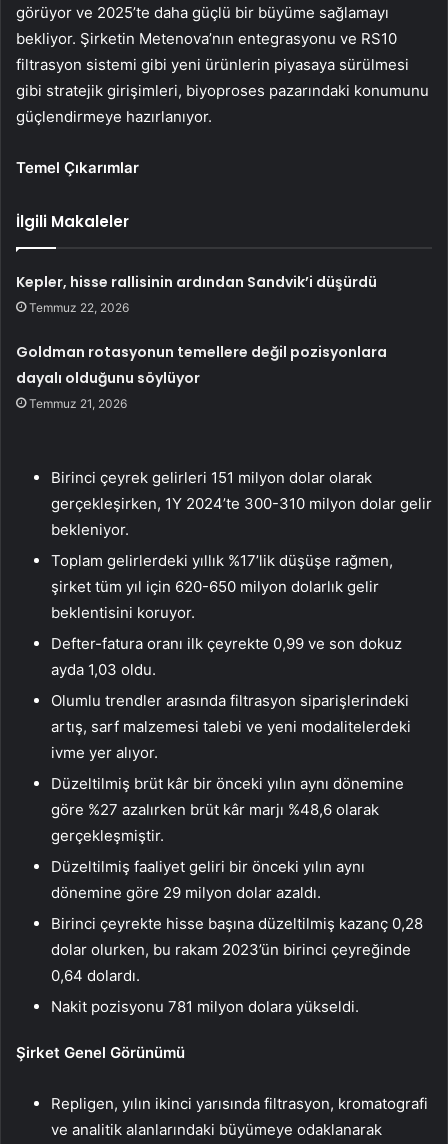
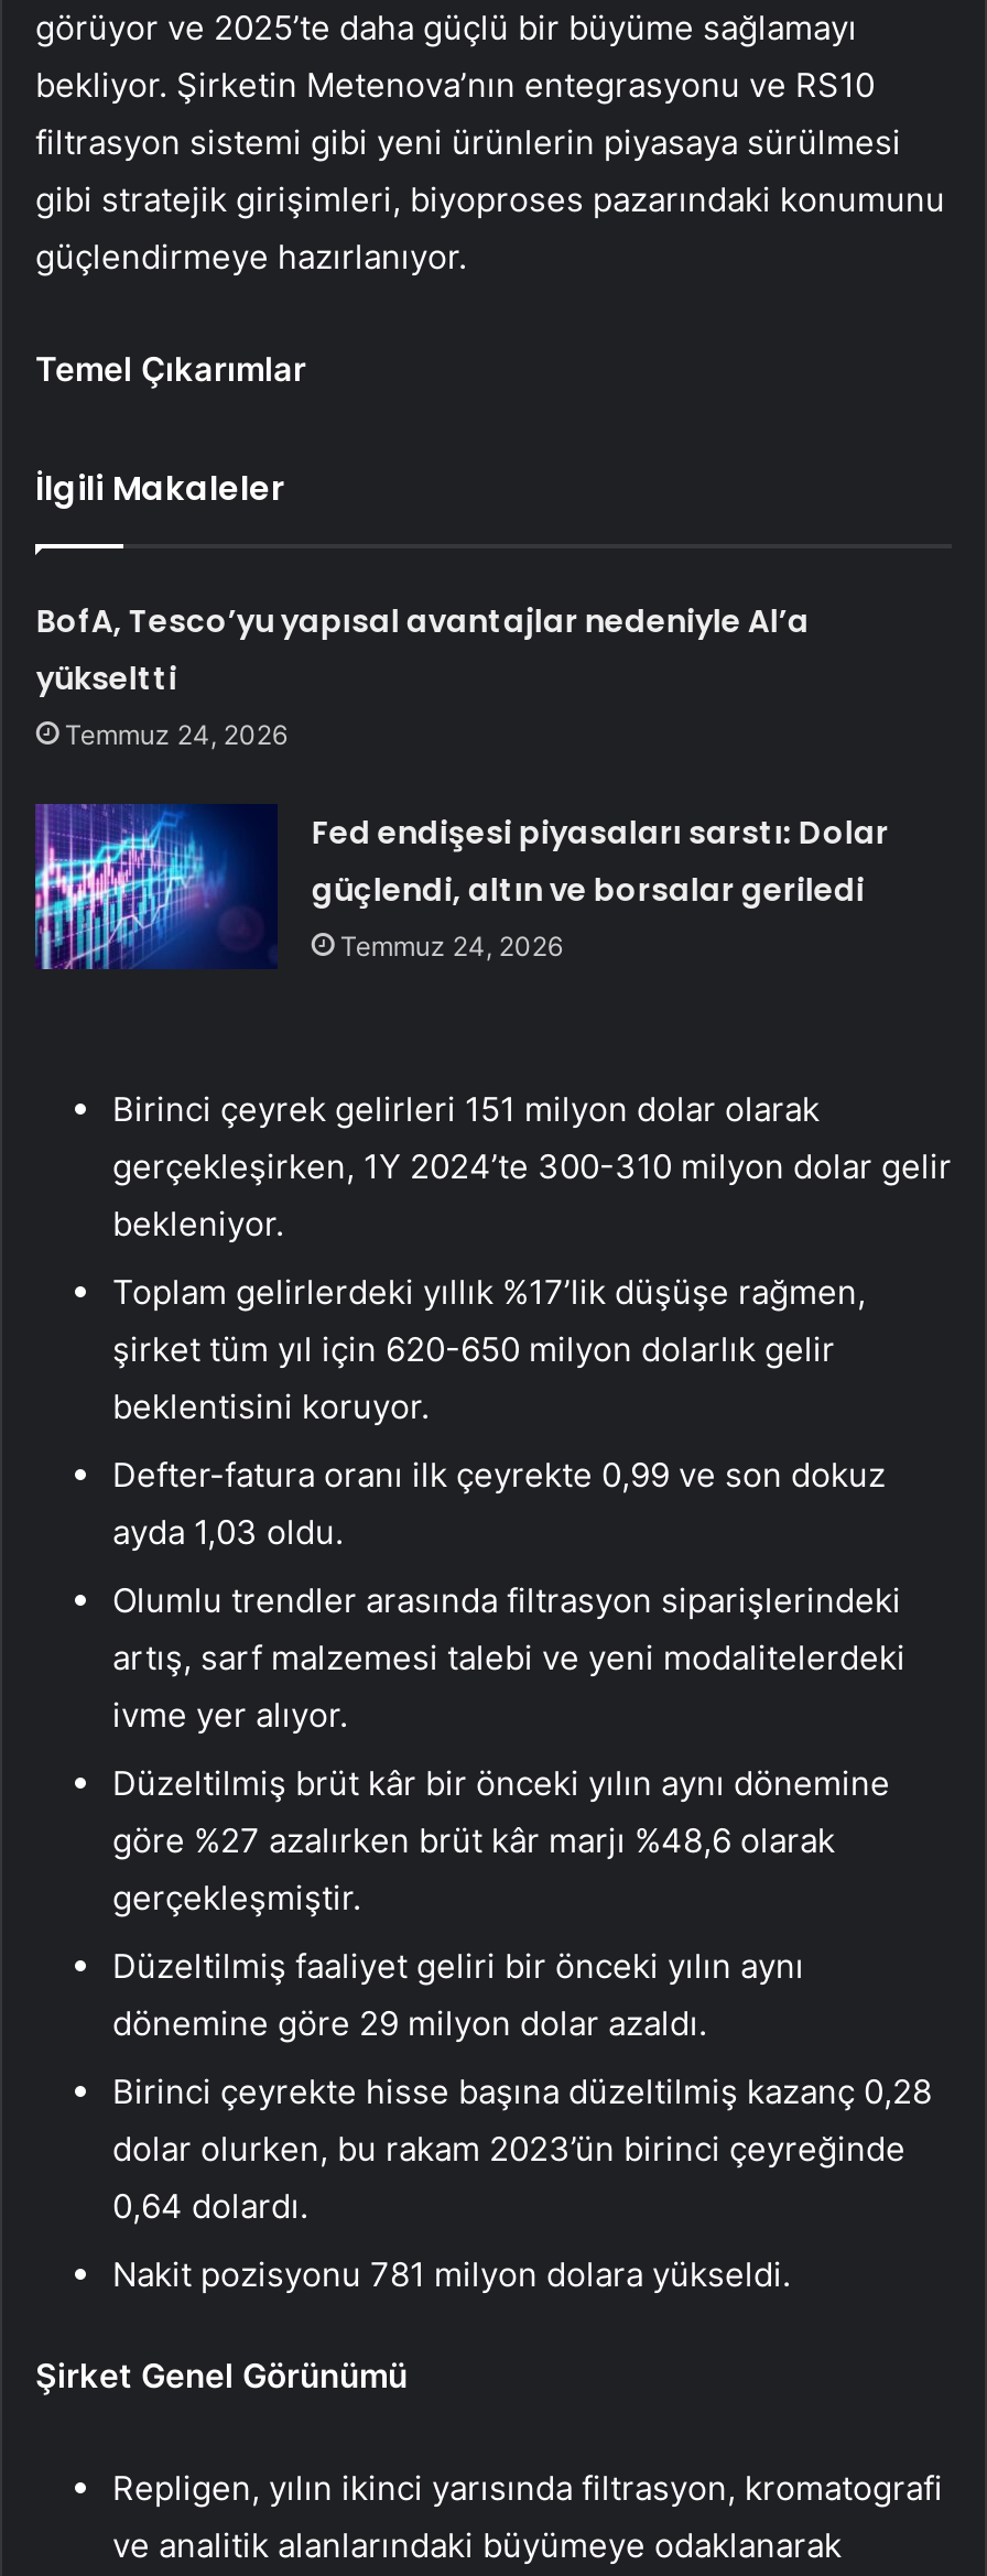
[16,272,377,315] Kepler, hisse rallisinin ardından Sandvik’i düşürdü | Temmuz 22, 2026 -> [36,599,809,751] BofA, Tesco’yu yapısal avantajlar nedeniyle Al’a | yükseltti | Temmuz 24, 2026
[16,342,387,411] Goldman rotasyonun temellere değil pozisyonlara | dayalı olduğunu söylüyor | Temmuz 21, 2026 -> [311,811,889,963] Fed endişesi piyasaları sarstı: Dolar | güçlendi, altın ve borsalar geriledi | Temmuz 24, 2026

